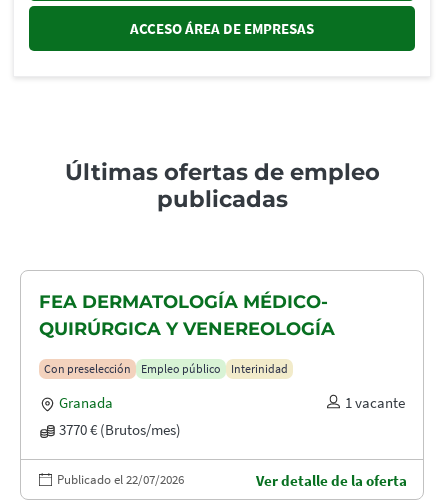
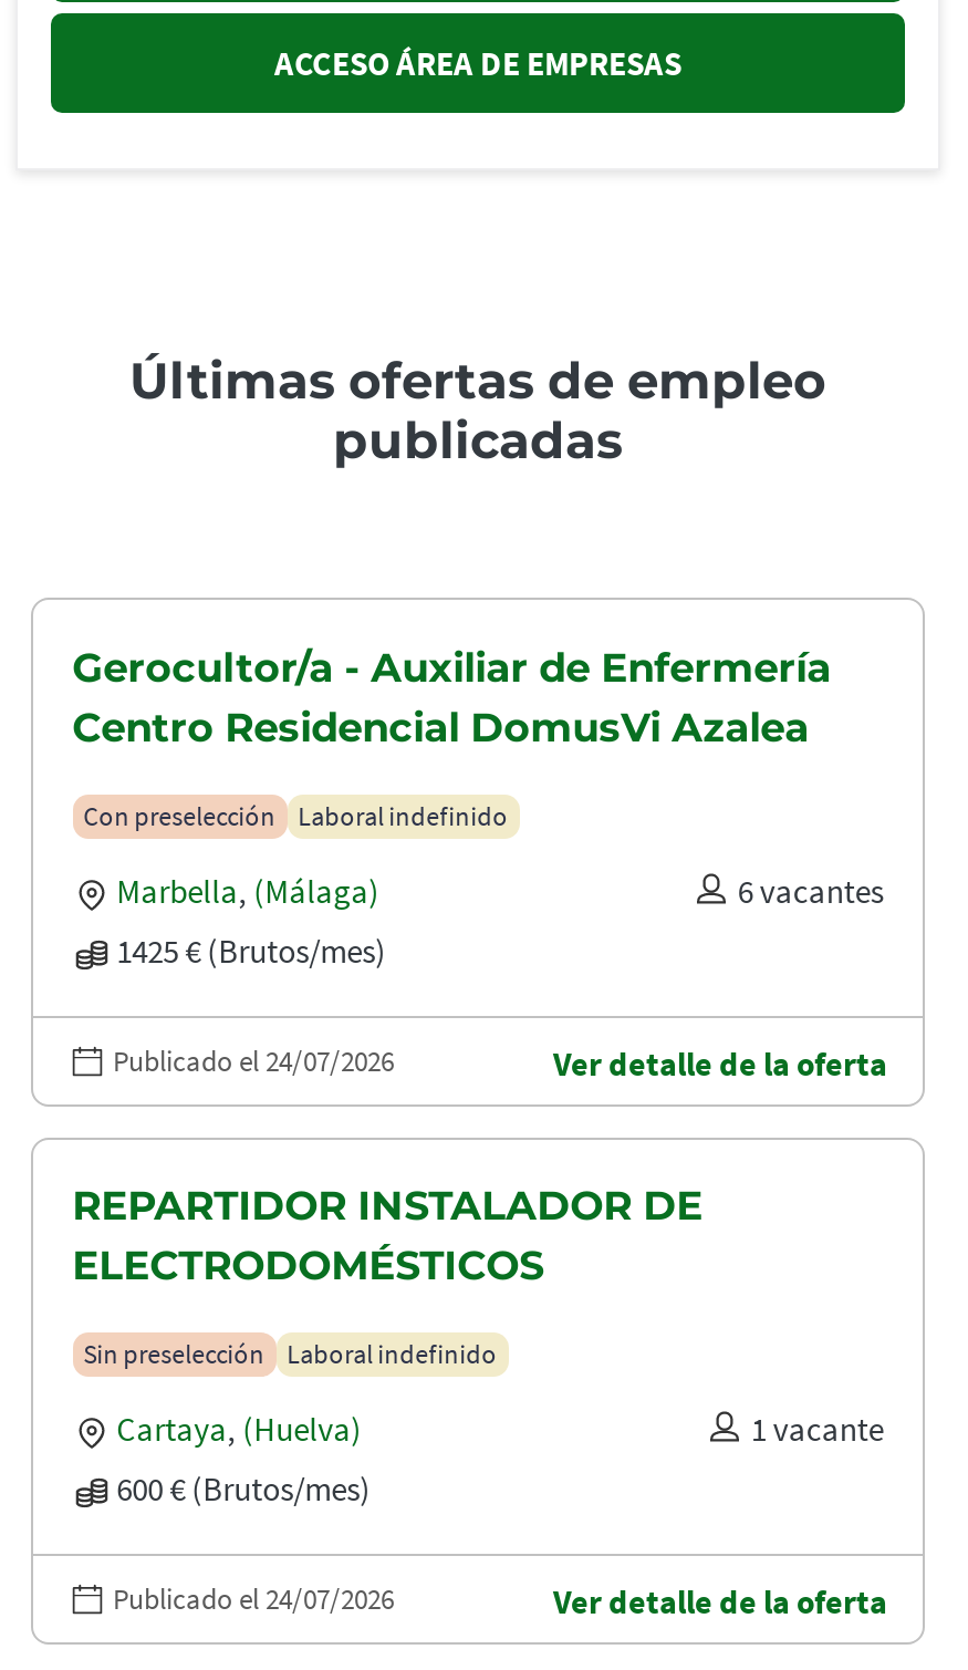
[39,291,335,340] FEA DERMATOLOGÍA MÉDICO- | QUIRÚRGICA Y VENEREOLOGÍA -> [72,643,831,752] Gerocultor/a - Auxiliar de Enfermería | Centro Residencial DomusVi Azalea
[59,361,288,412] Empleo público | Interinidad | Granada -> [72,798,887,1450] Laboral indefinido | Marbella, (Málaga) | 6 vacantes | 1425 € (Brutos/mes) | Publicado el 24/07/2026 | Ver detalle de la oferta | REPARTIDOR INSTALADOR DE | ELECTRODOMÉSTICOS | Sin preselección | Laboral indefinido | Cartaya, (Huelva)
[59,420,181,439] 3770 € (Brutos/mes) -> [116,1468,371,1510] 600 € (Brutos/mes)
[57,471,184,488] Publicado el 22/07/2026 -> [113,1581,394,1618] Publicado el 24/07/2026

